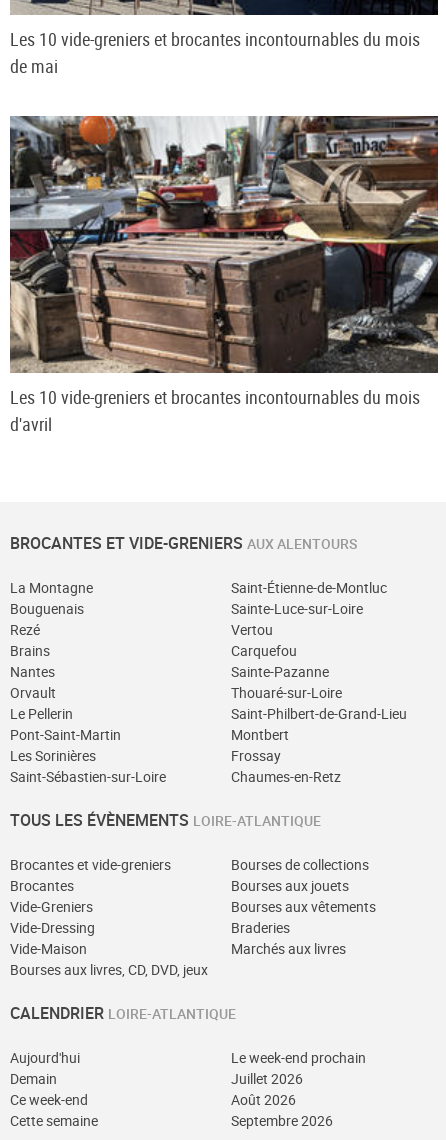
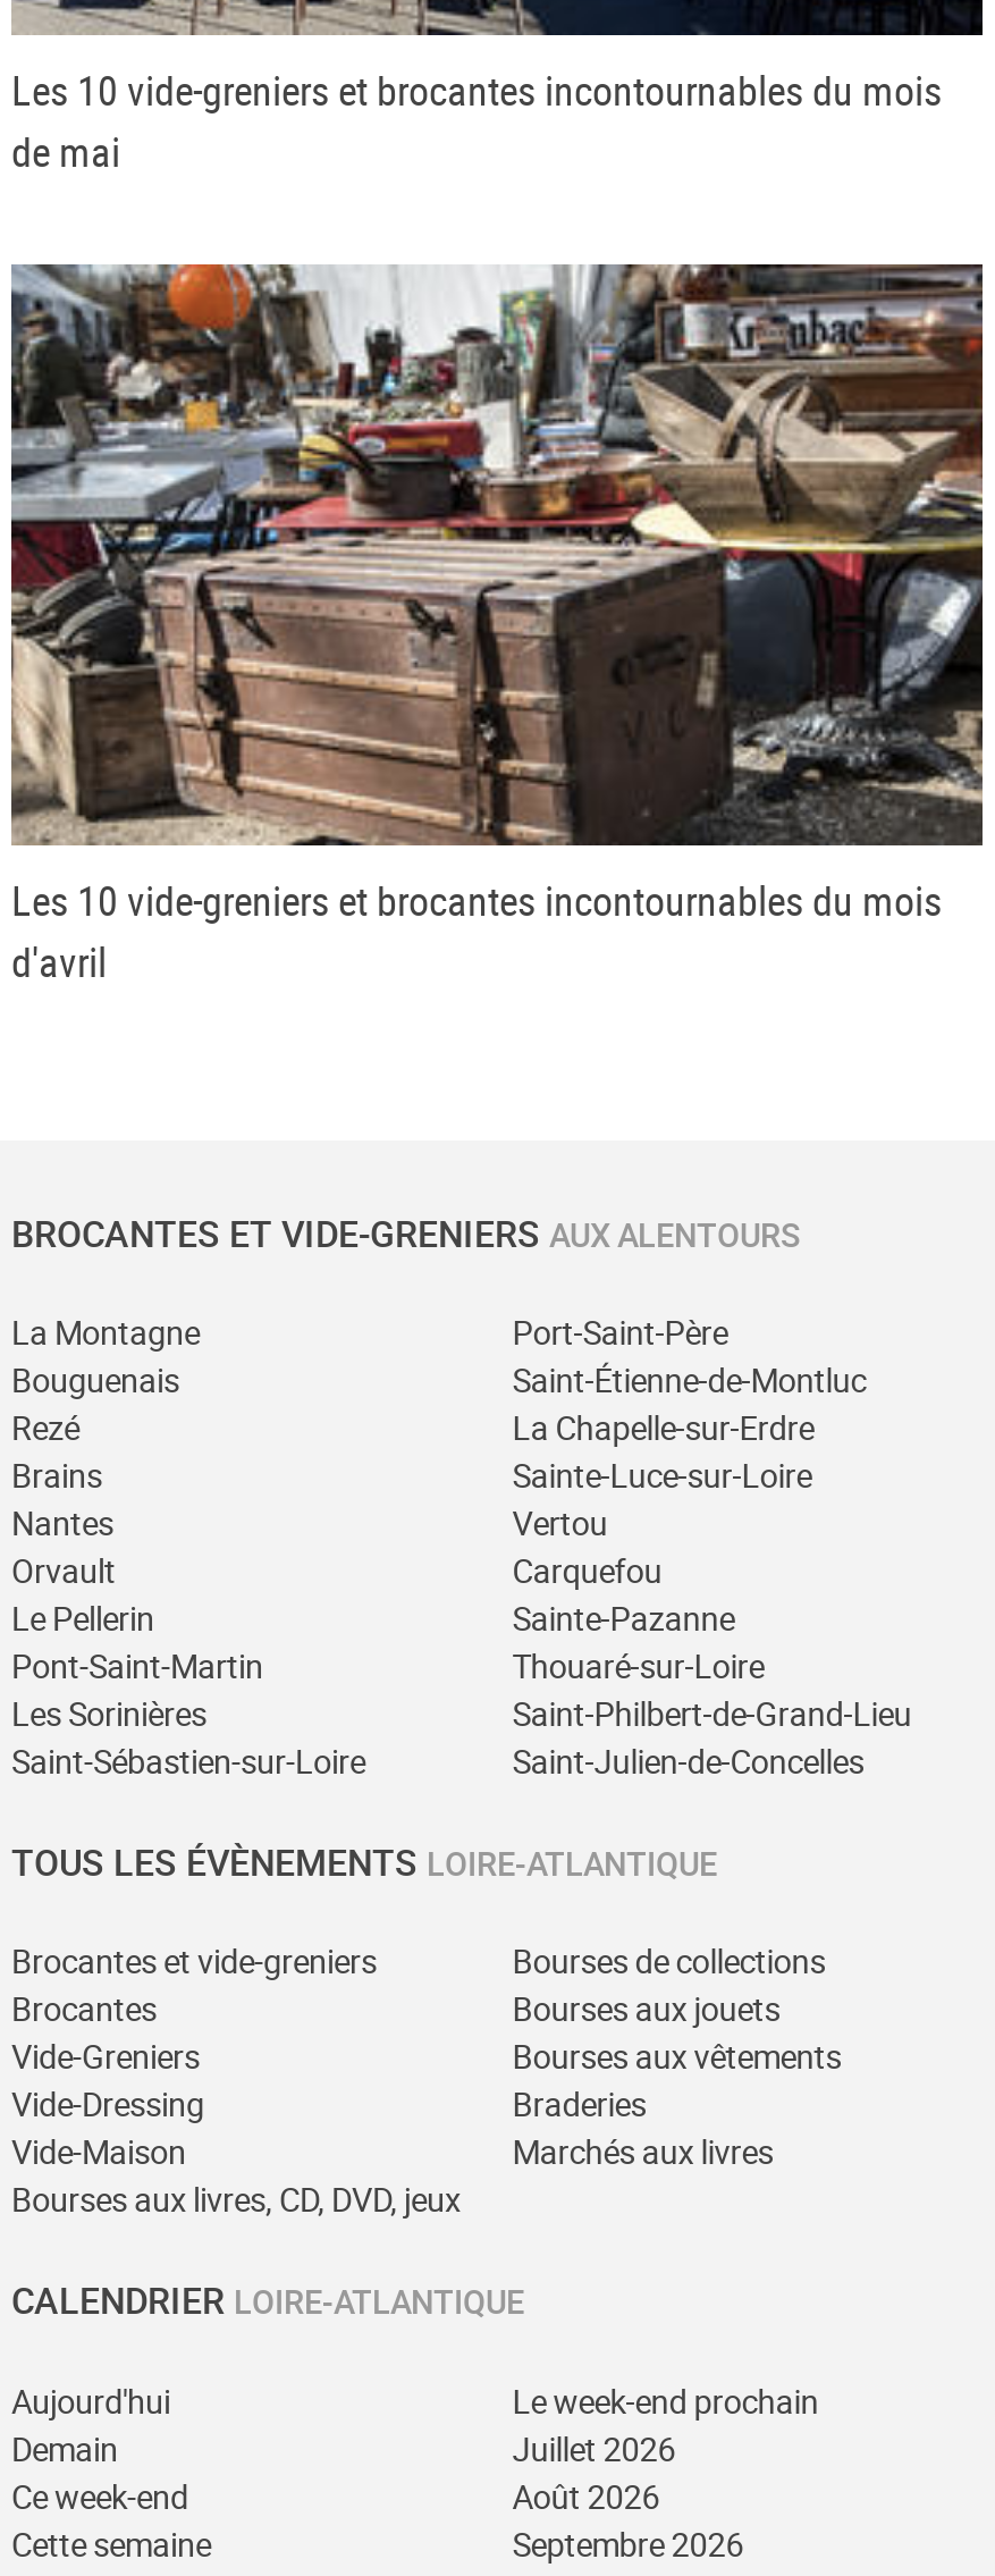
moved [231,578,387,597] -> [512,1359,866,1402]: Saint-Étienne-de-Montluc
none -> [512,1311,728,1354] Port-Saint-Père
moved [231,599,407,723] -> [512,1454,912,1736]: Sainte-Luce-sur-Loire | Vertou | Carquefou | Sainte-Pazanne | Thouaré-sur-Loire | Saint-Philbert-de-Grand-Lieu
none -> [512,1406,814,1450] La Chapelle-sur-Erdre
[231,725,341,786] Montbert | Frossay | Chaumes-en-Retz -> [512,1740,864,1783] Saint-Julien-de-Concelles

